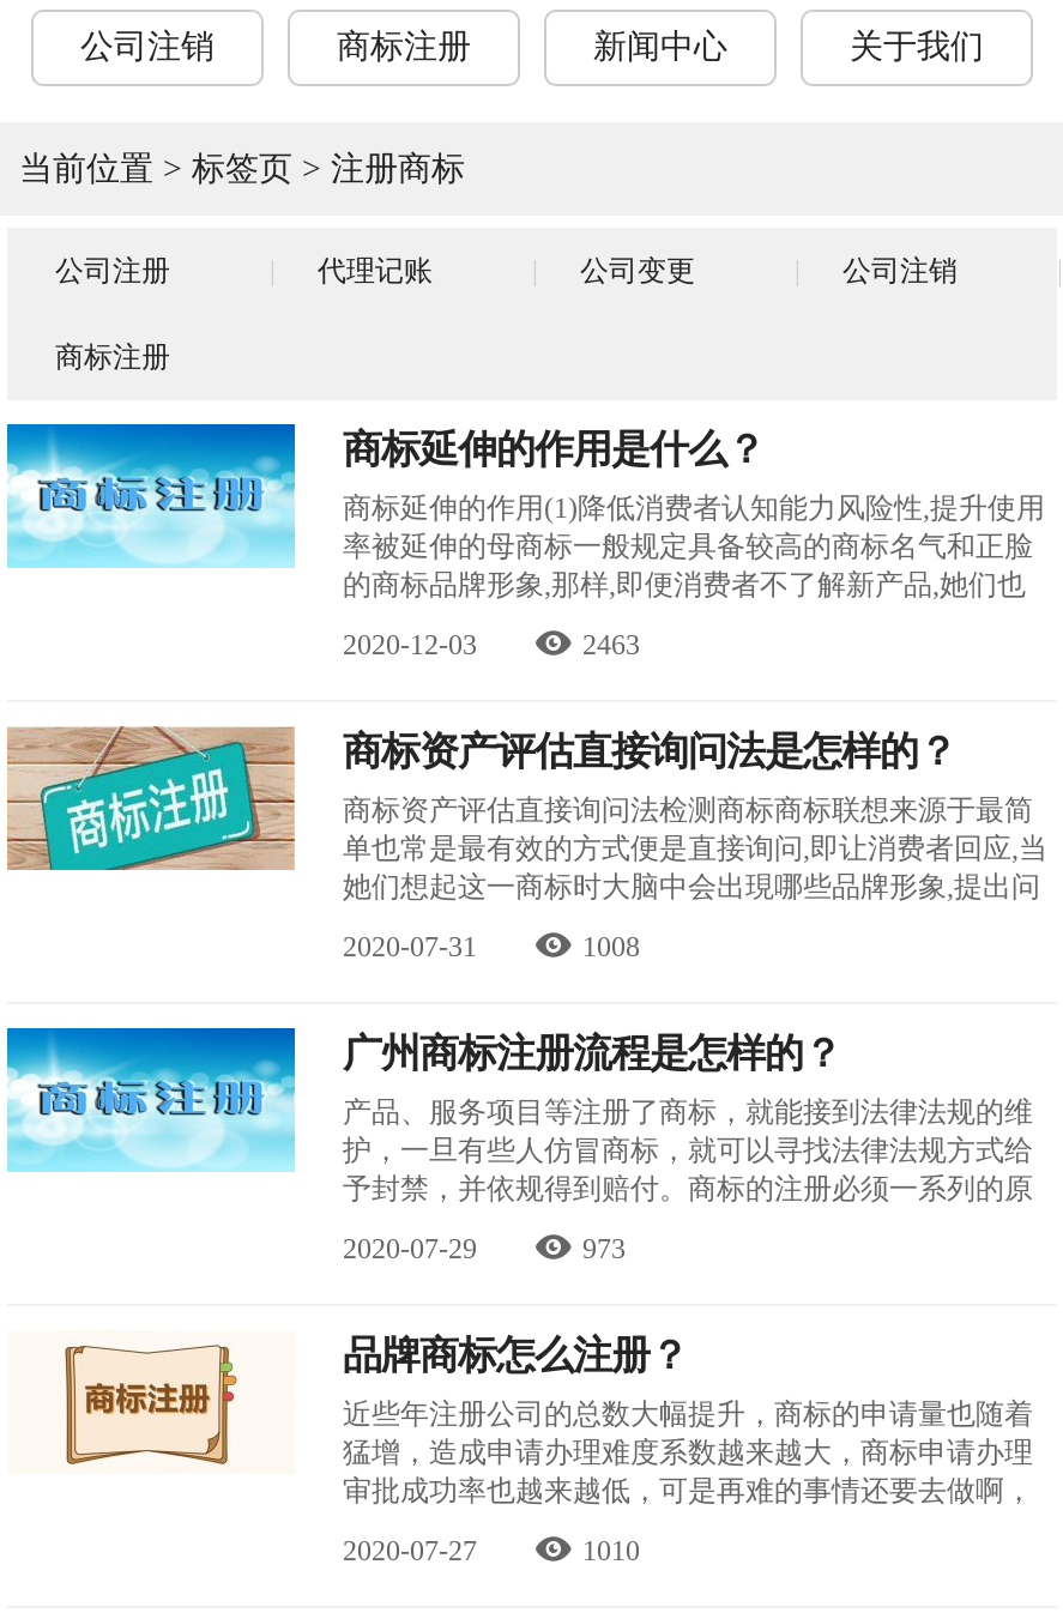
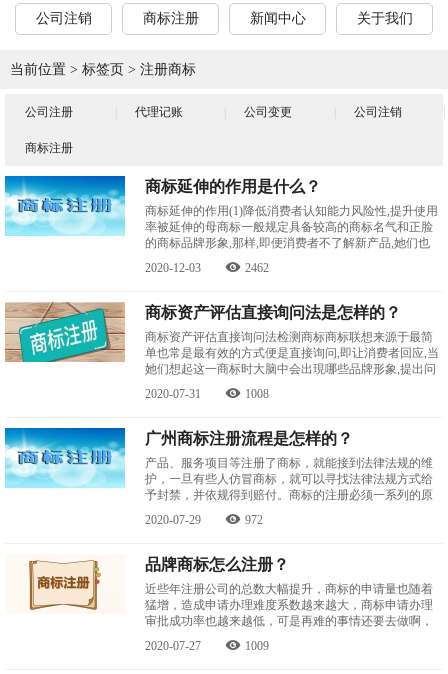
[582,627,640,660] 2463 -> [245,260,269,274] 2462
[582,1231,626,1264] 973 -> [245,512,263,526] 972
[582,1533,640,1566] 1010 -> [245,638,269,652] 1009

